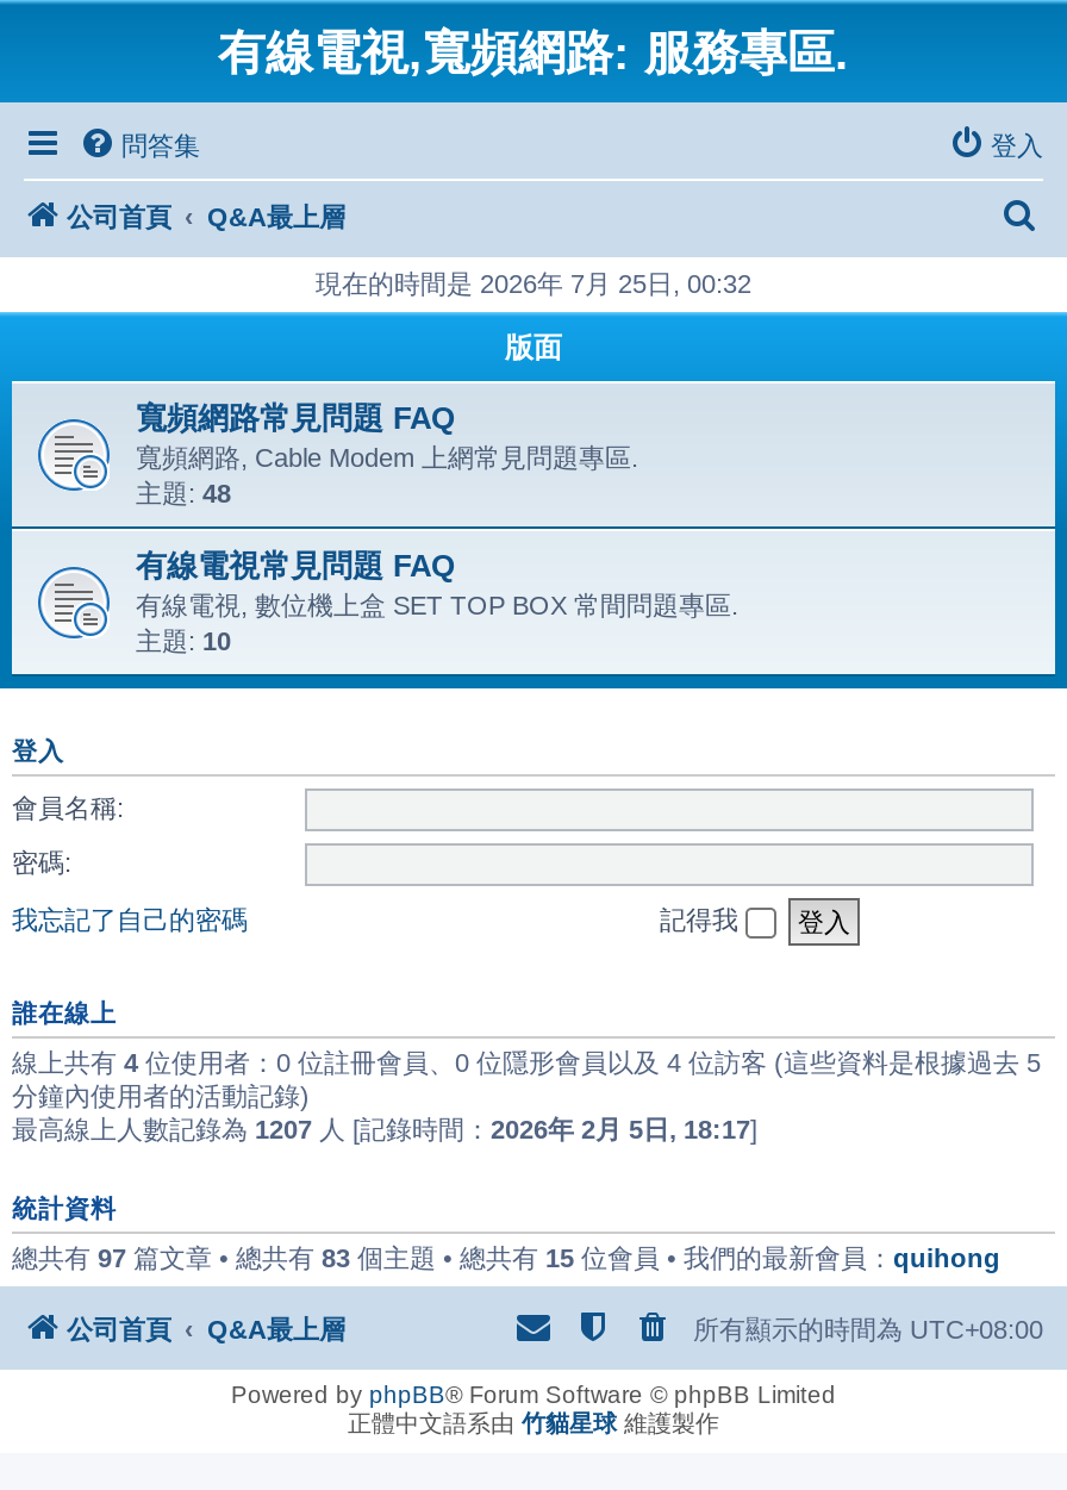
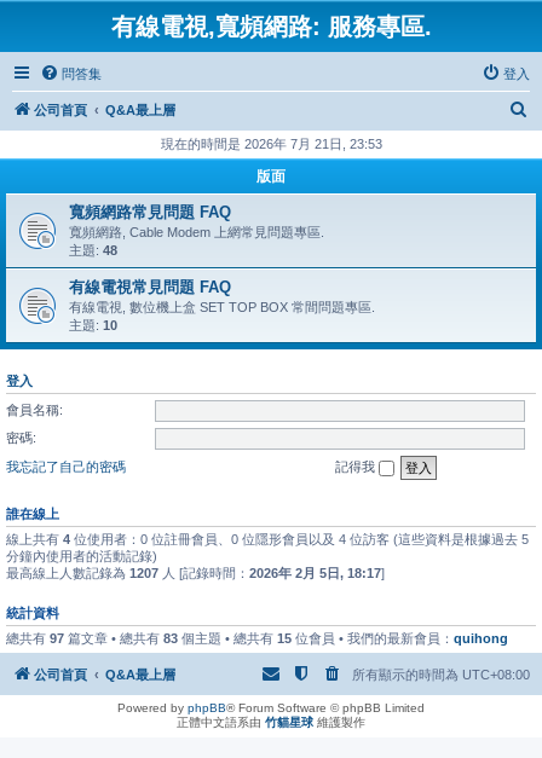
[316,269,751,298] 現在的時間是 2026年 7月 25日, 00:32 -> [160,137,382,151] 現在的時間是 2026年 7月 21日, 23:53

